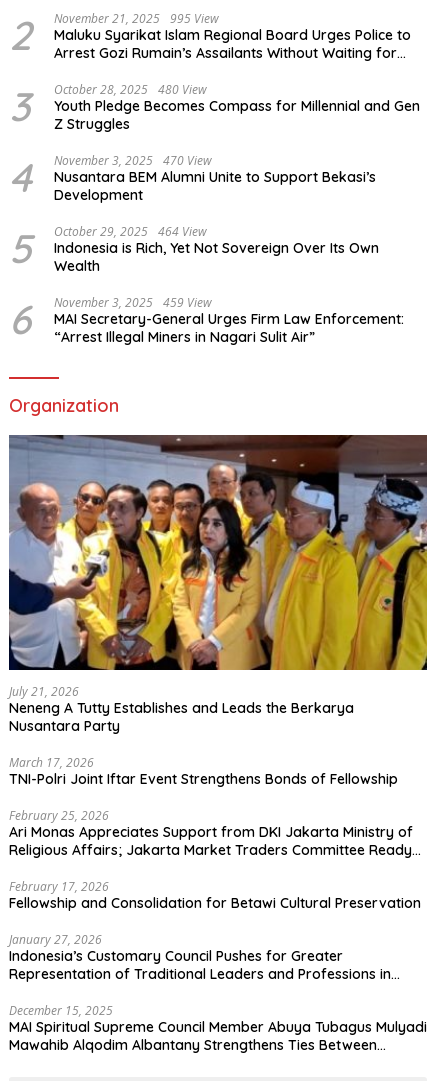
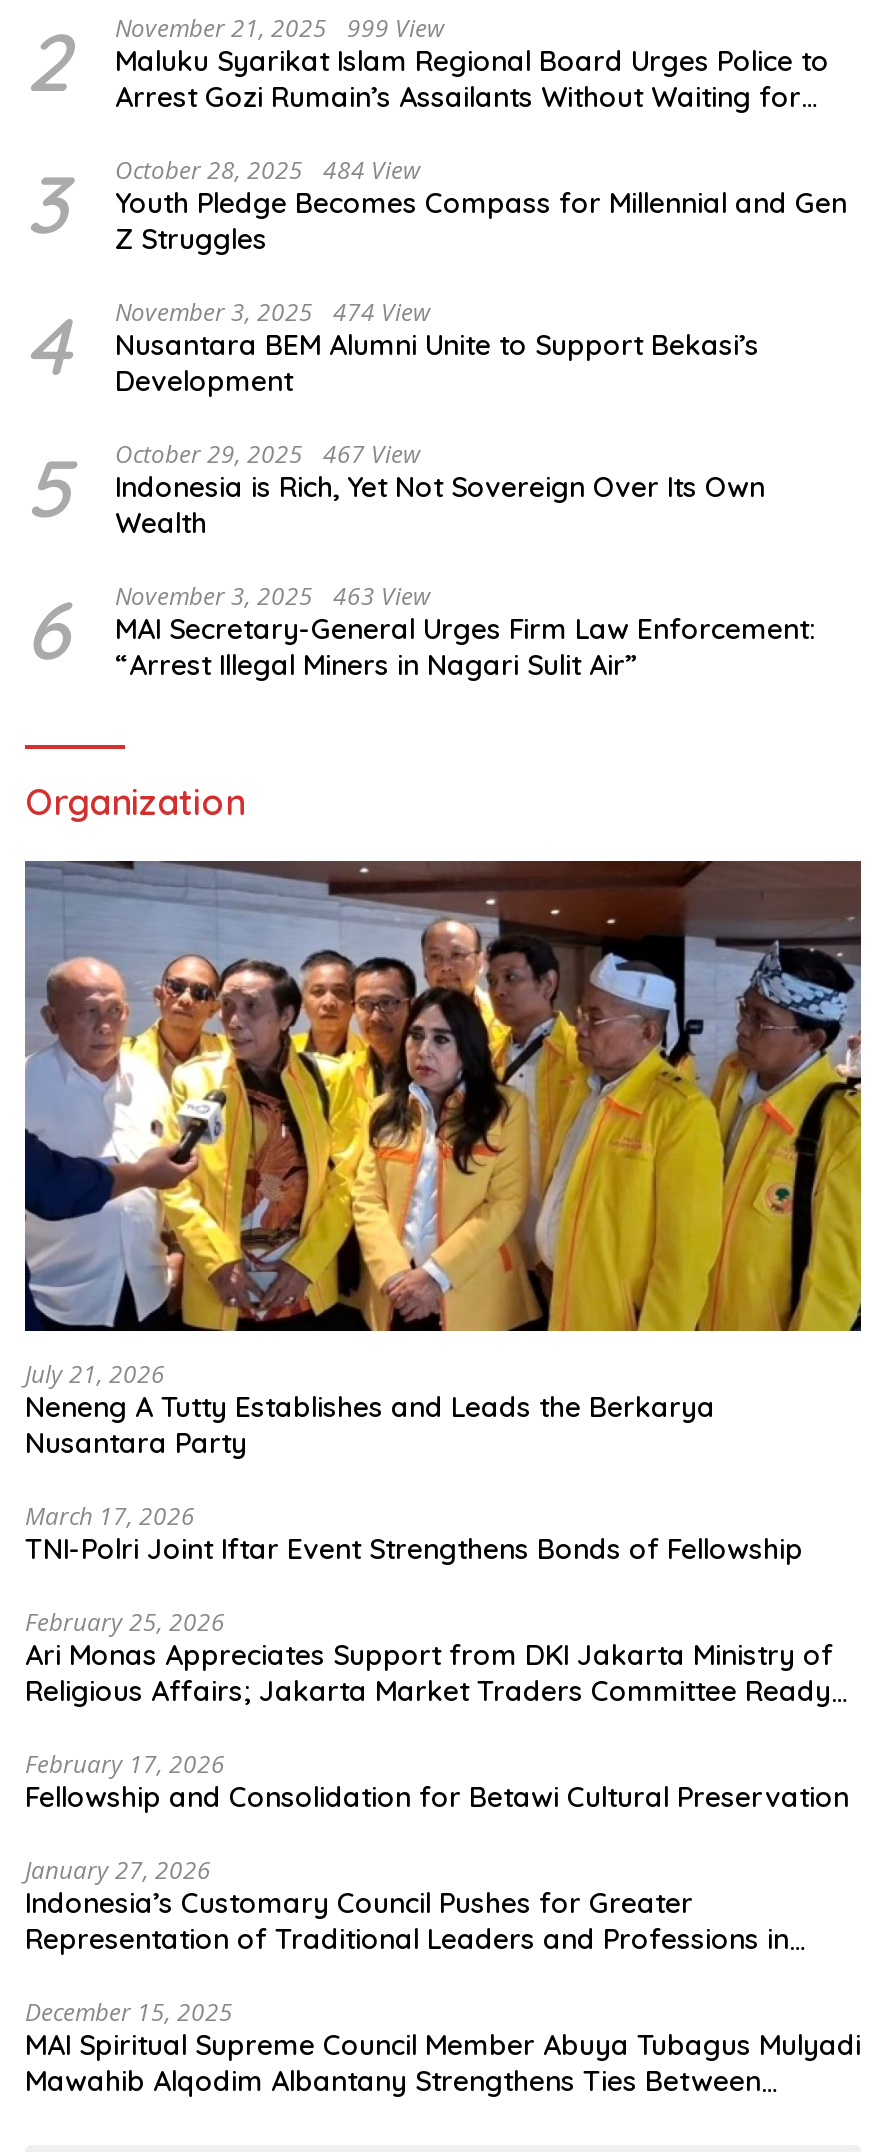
[54,10,219,27] November 21, 2025 995 View -> [115,11,445,45] November 21, 2025 999 View
[9,81,420,133] 3 October 28, 2025 480 View Youth Pledge Becomes Compass for Millennial and Gen Z Struggles -> [25,153,847,257] 3 October 28, 2025 484 View Youth Pledge Becomes Compass for Millennial and Gen Z Struggles
[54,152,212,169] November 3, 2025 470 View -> [115,295,431,329] November 3, 2025 474 View
[9,223,379,275] 5 October 29, 2025 464 View Indonesia is Rich, Yet Not Sovereign Over Its Own Wealth -> [25,437,765,541] 5 October 29, 2025 467 View Indonesia is Rich, Yet Not Sovereign Over Its Own Wealth
[54,294,212,311] November 3, 2025 459 View -> [115,579,431,613] November 3, 2025 463 View

